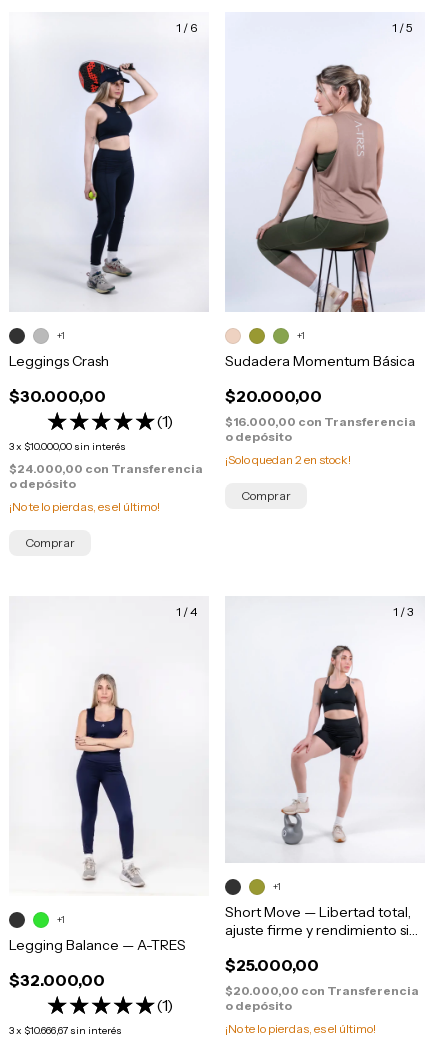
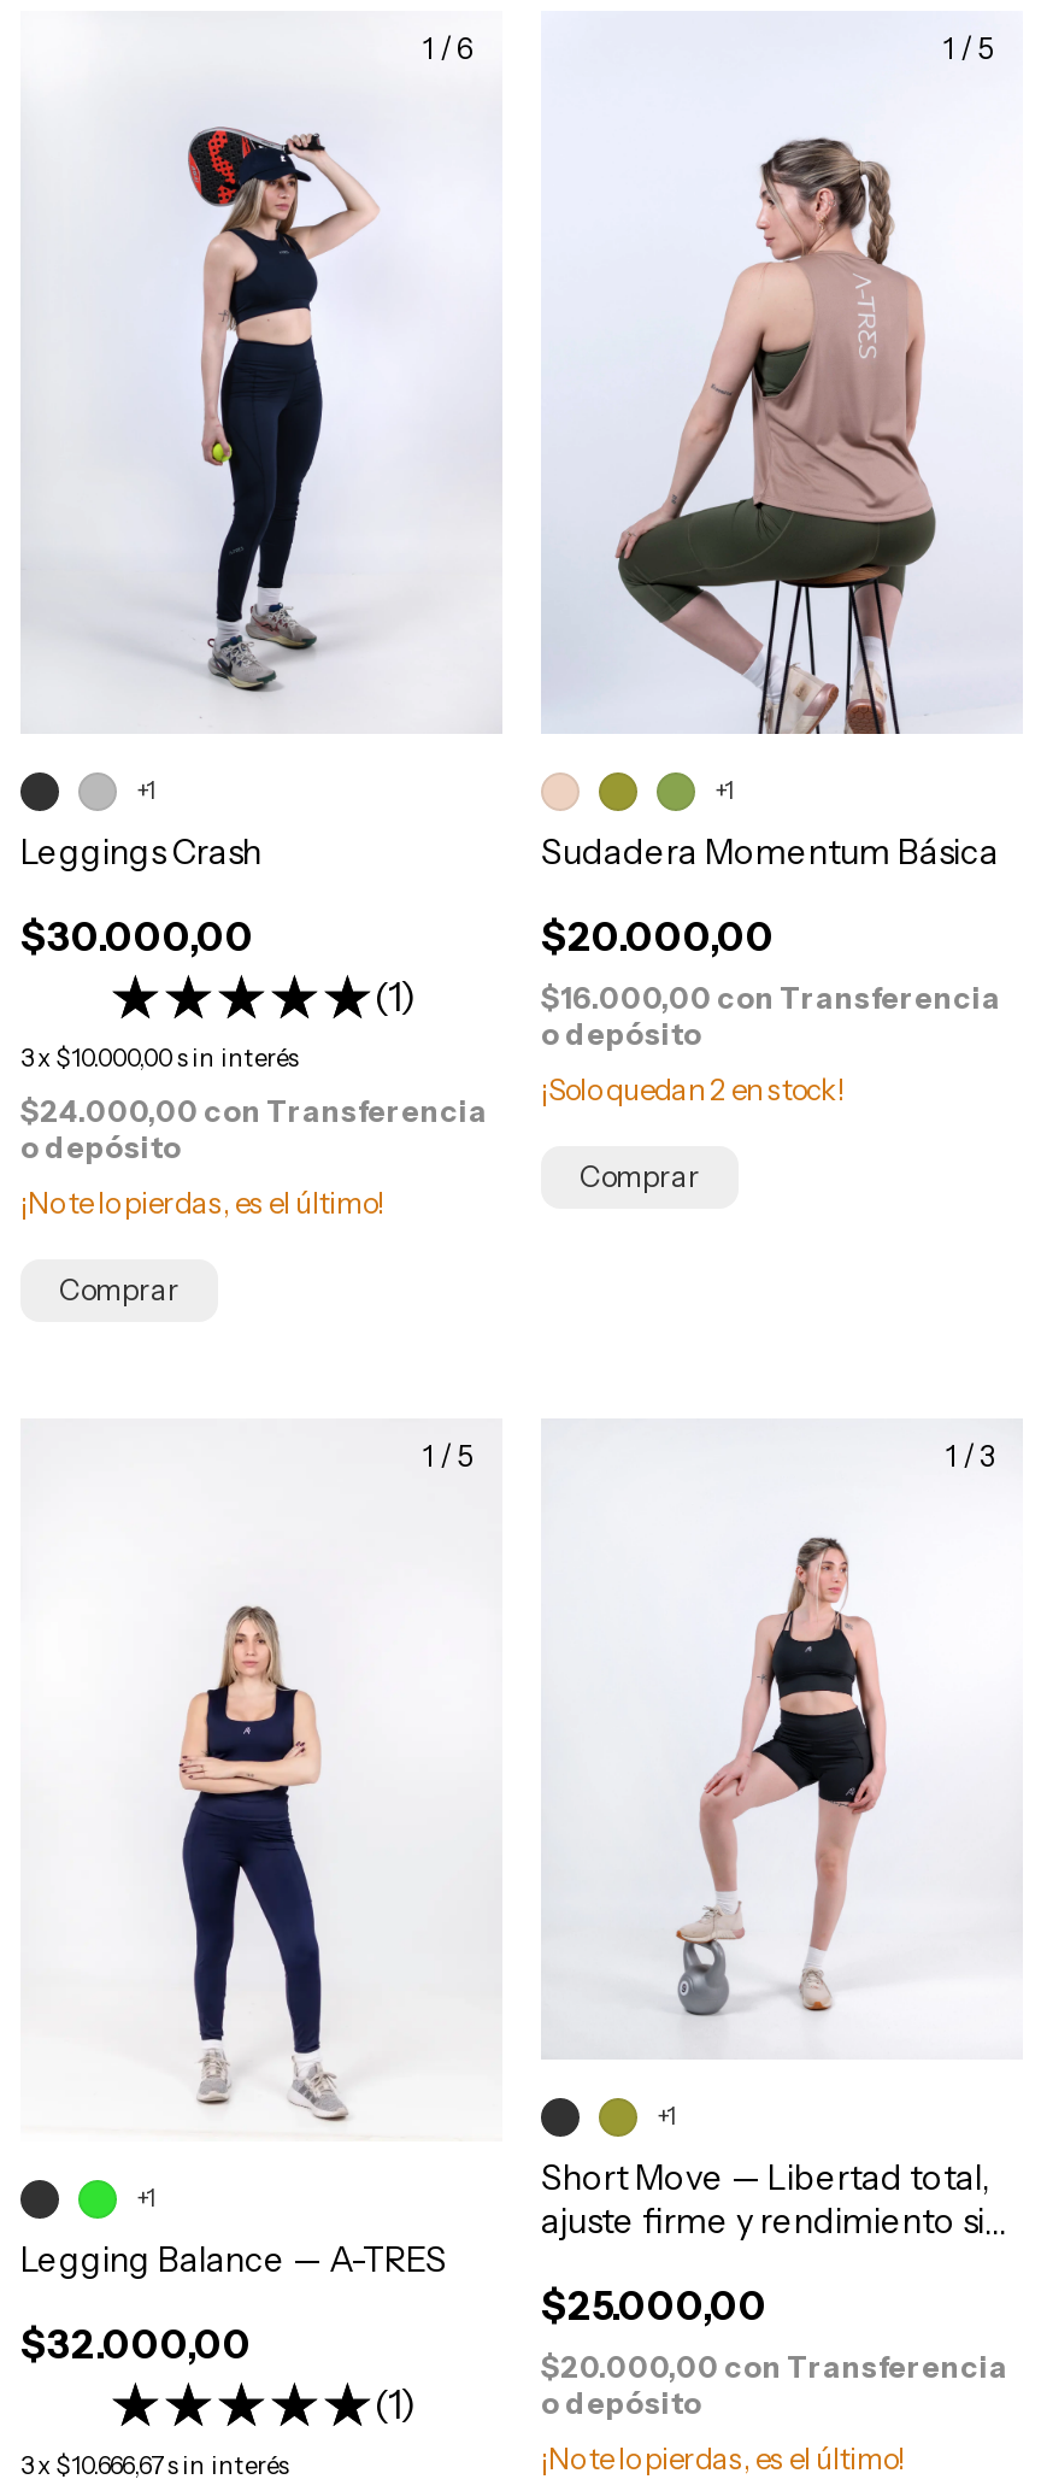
[176,604,197,619] 1 / 4 -> [423,1437,474,1473] 1 / 5

